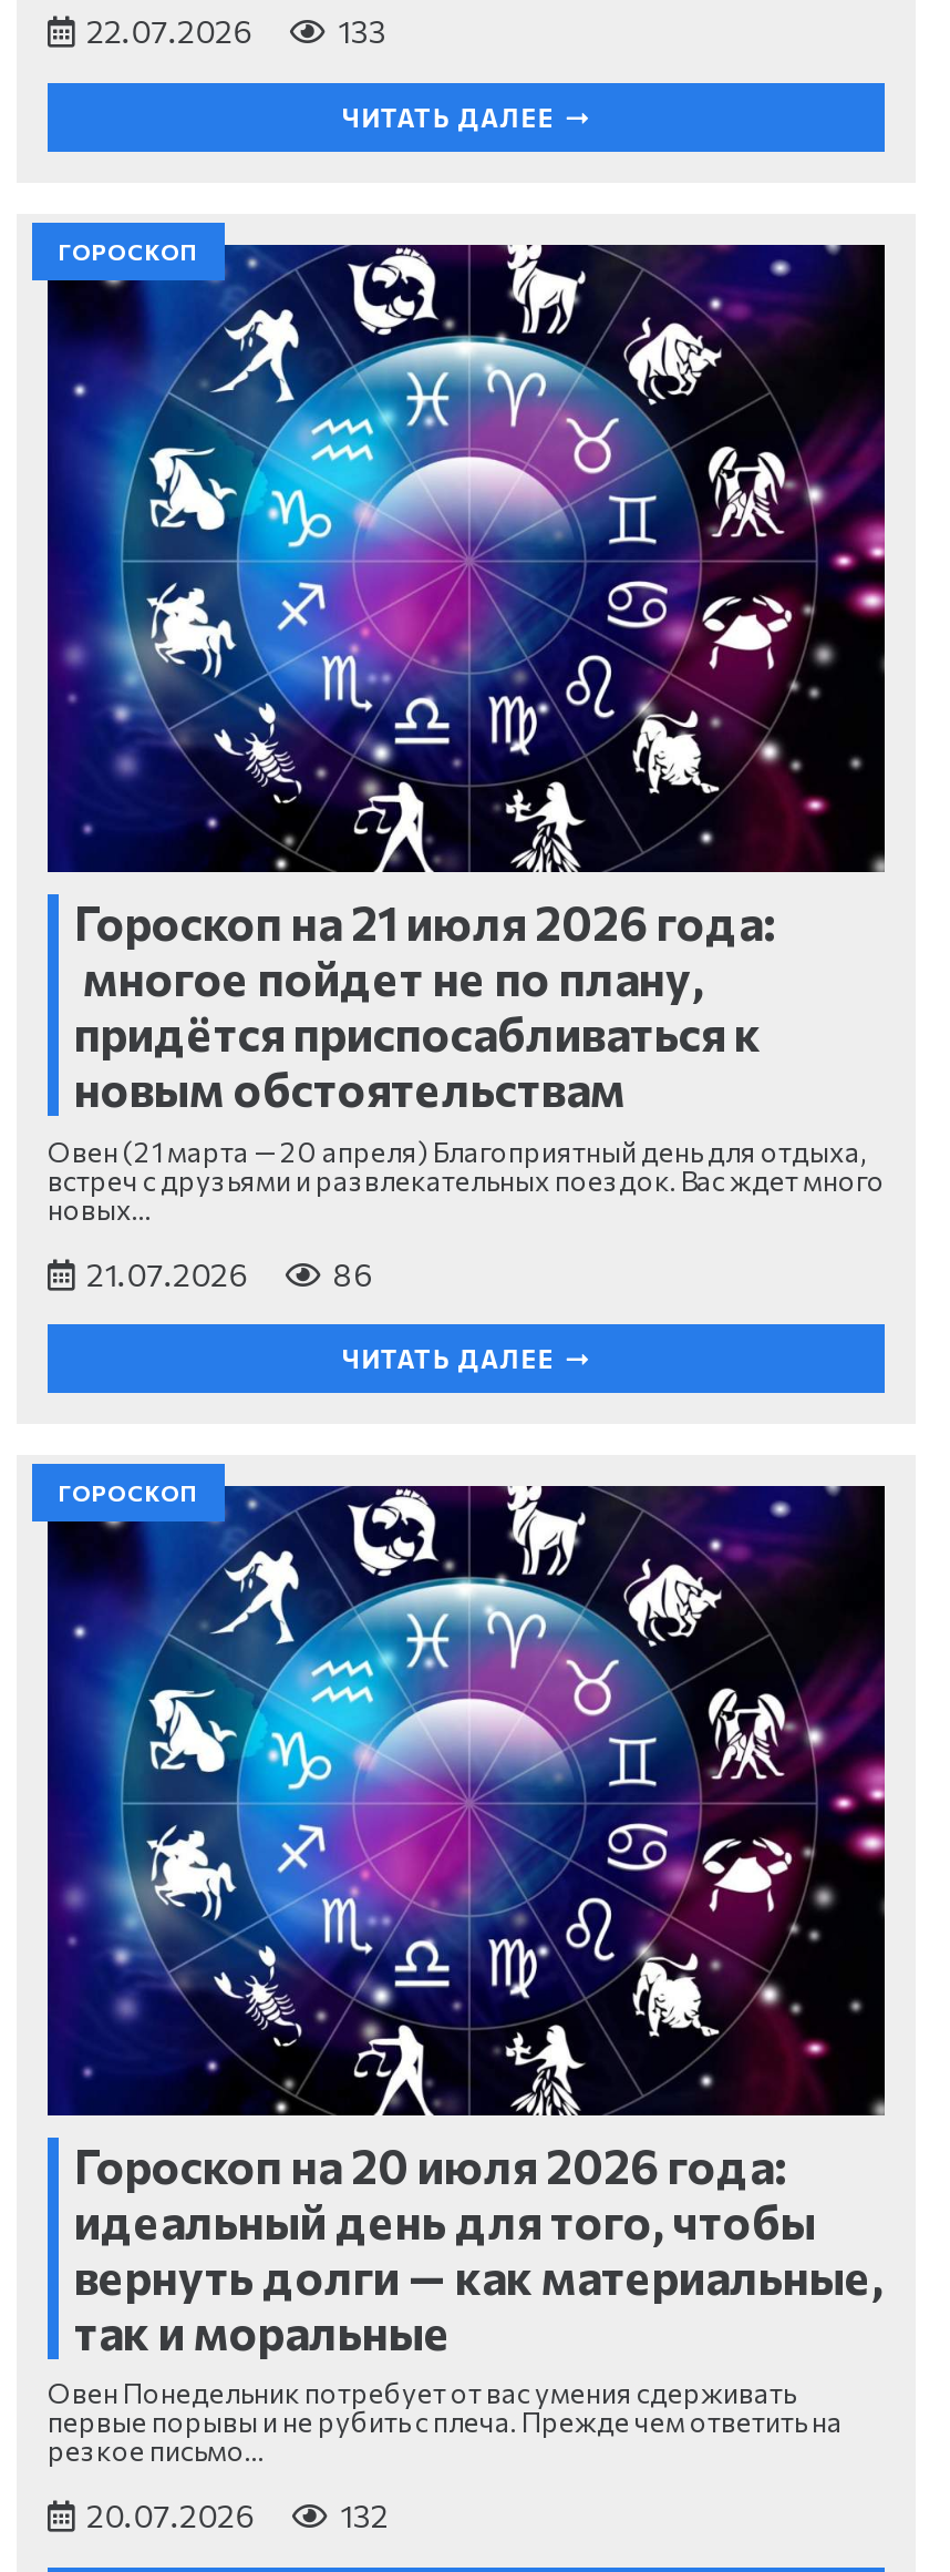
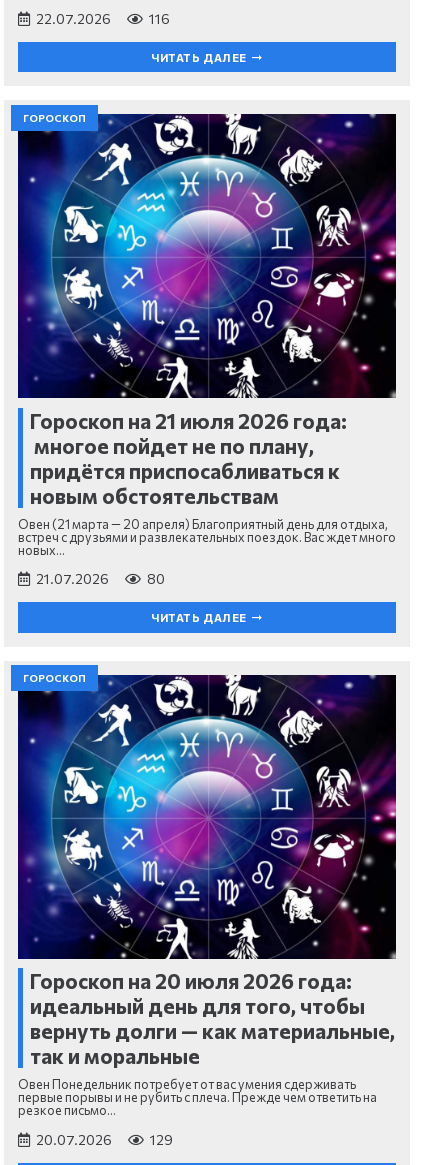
[338,12,386,49] 133 -> [149,10,170,27] 116
[333,1254,373,1292] 86 -> [147,570,165,587] 80
[340,2497,389,2534] 132 -> [150,1131,173,1148] 129

